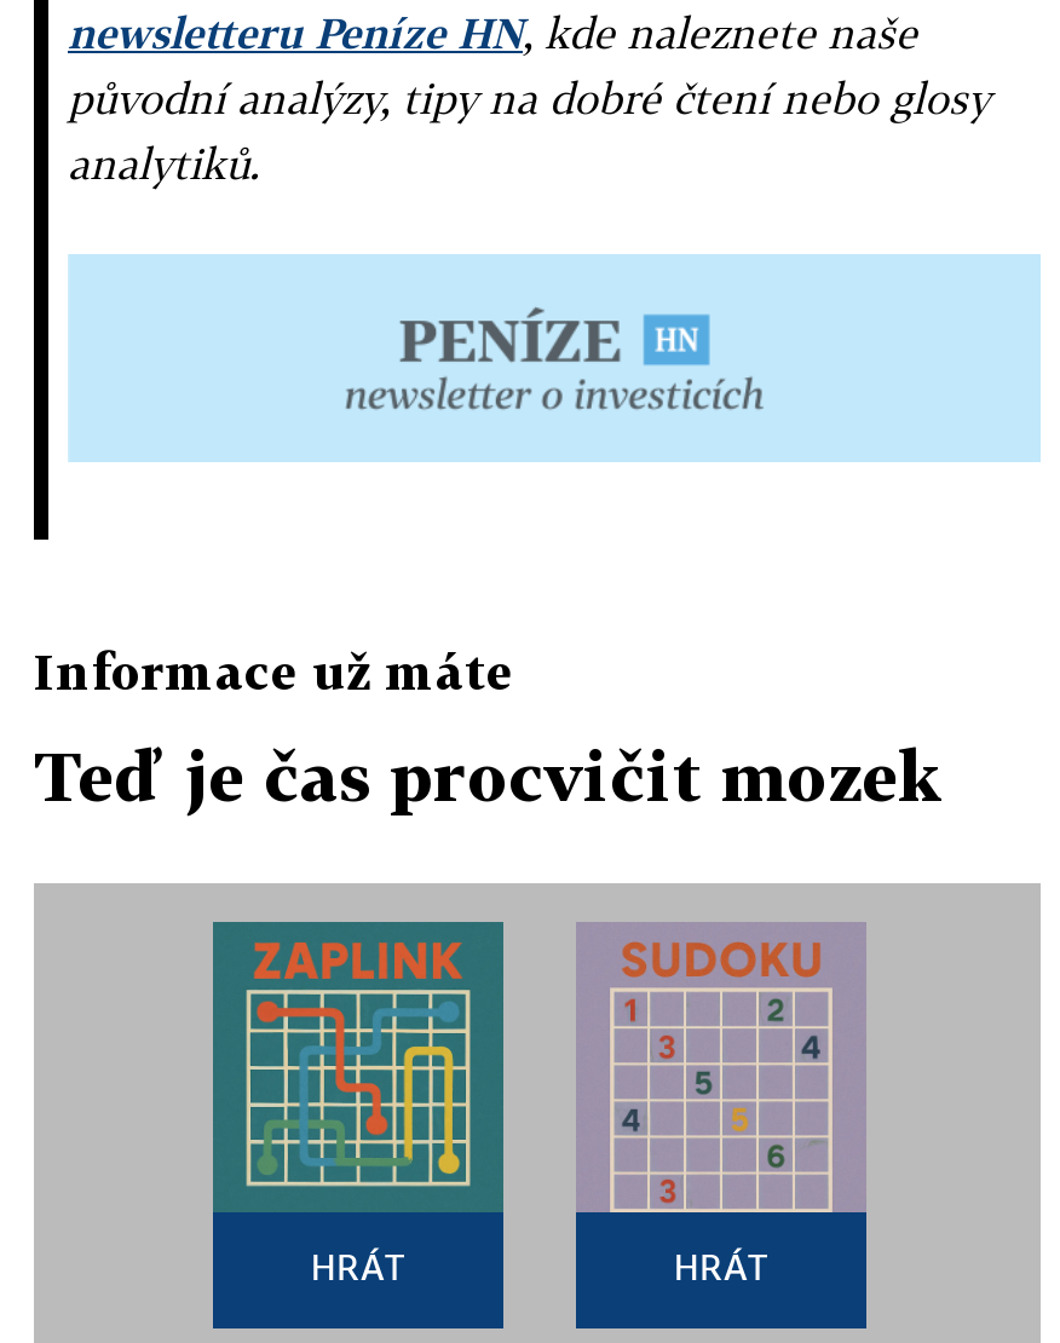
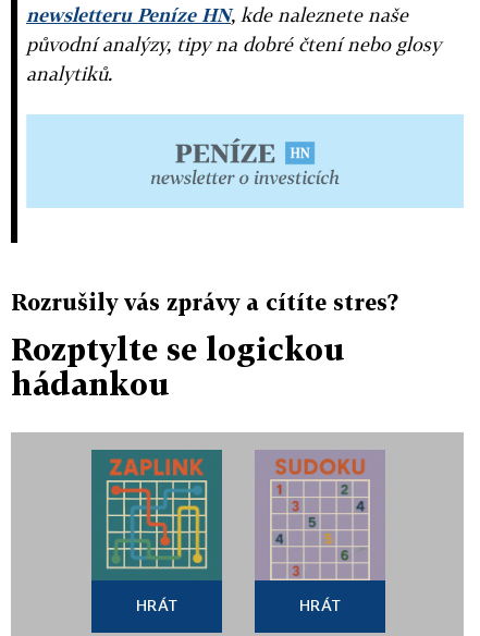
[34,641,513,699] Informace už máte -> [11,288,398,315] Rozrušily vás zprávy a cítíte stres?
[34,735,944,815] Teď je čas procvičit mozek -> [11,331,345,402] Rozptylte se logickou | hádankou

